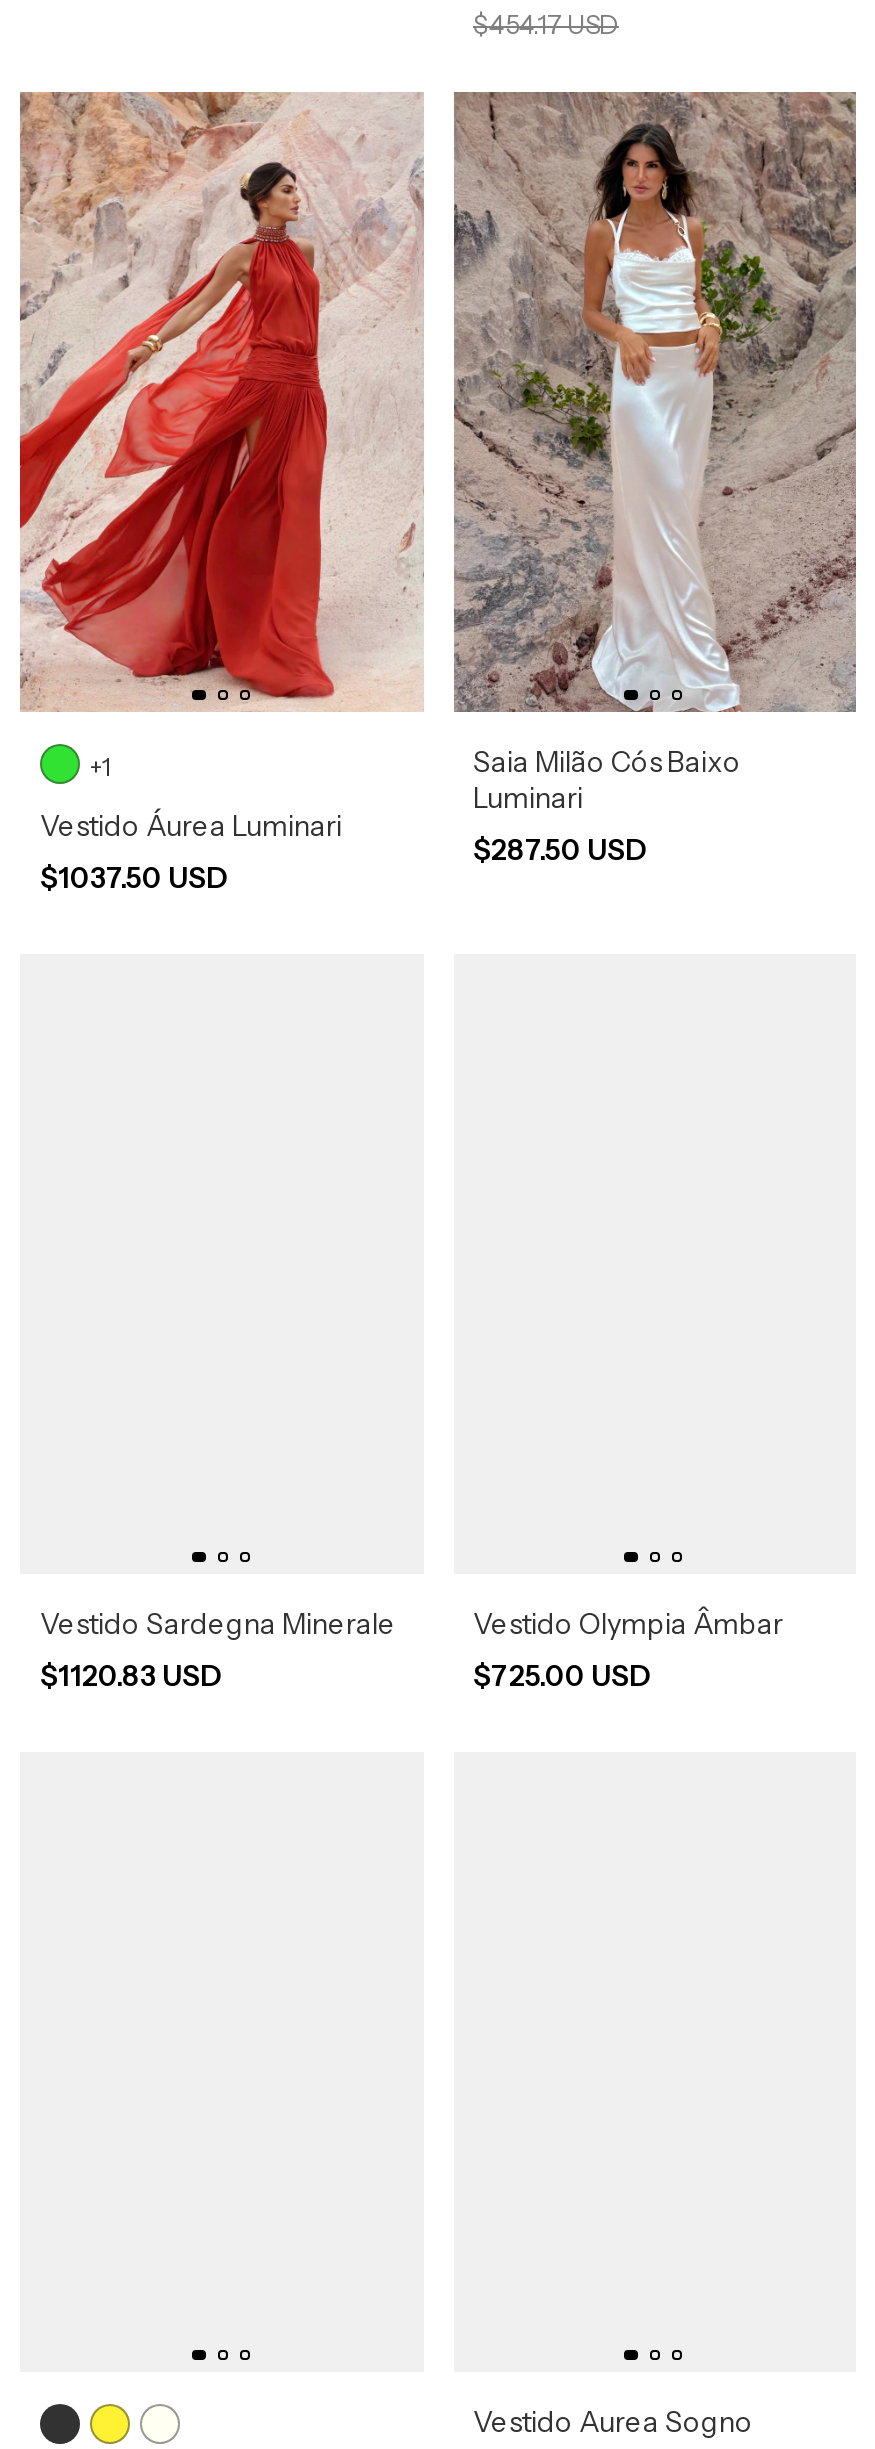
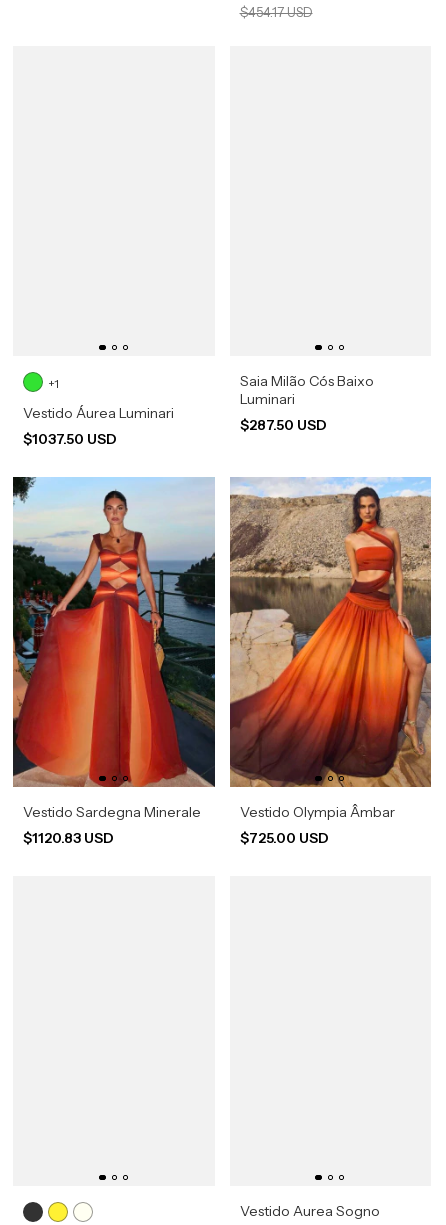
[18,90,426,712] [image] -> none
[452,90,858,714] [image] -> none
none -> [12,476,216,788] [image]
none -> [229,477,432,788] [image]

